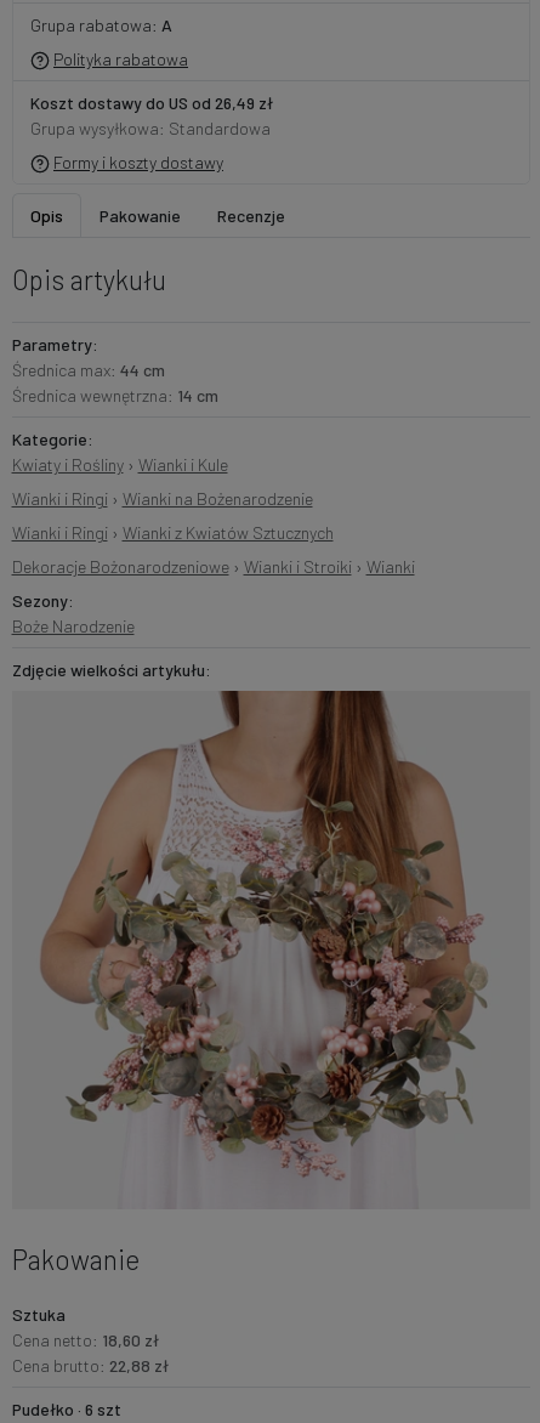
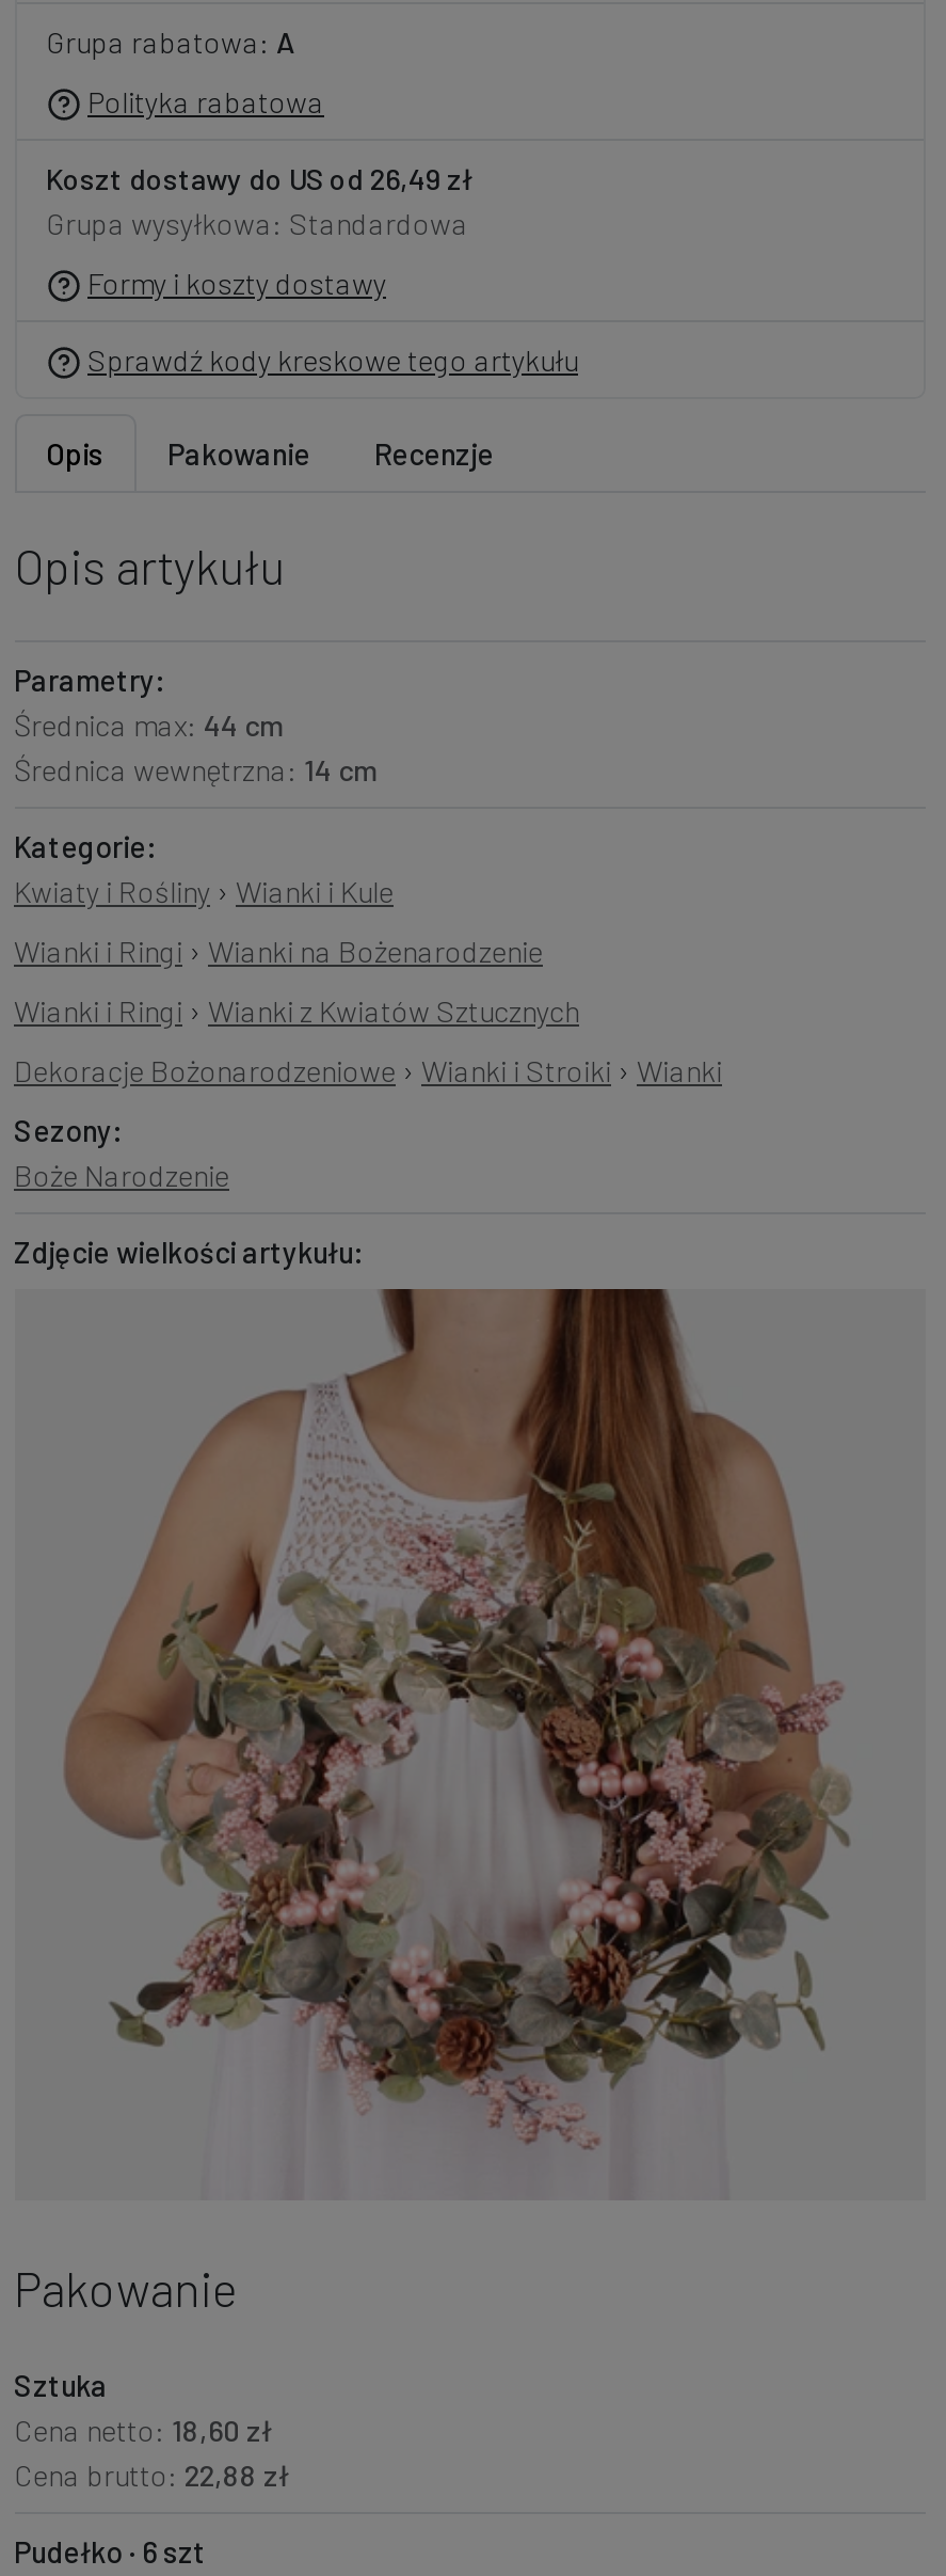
none -> [87,341,578,377] Sprawdź kody kreskowe tego artykułu

